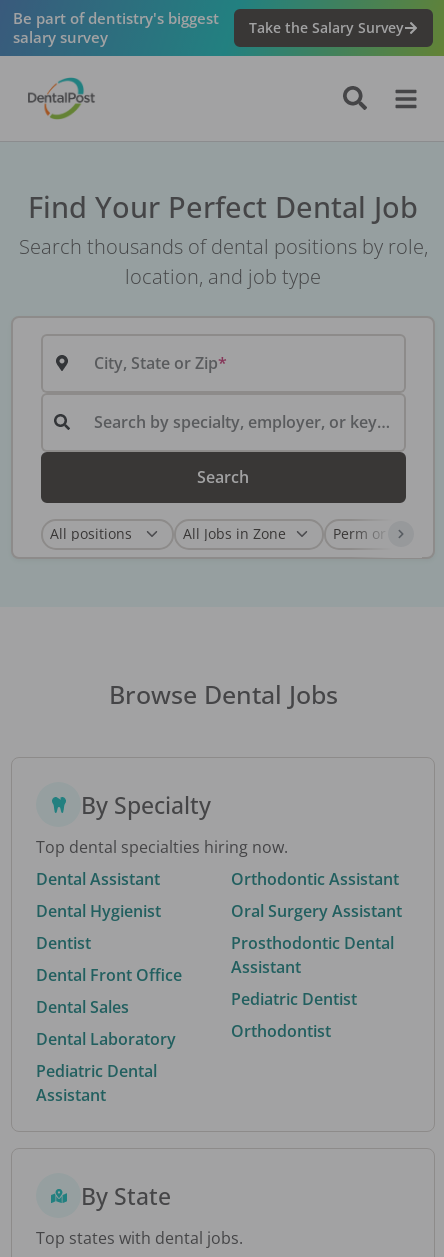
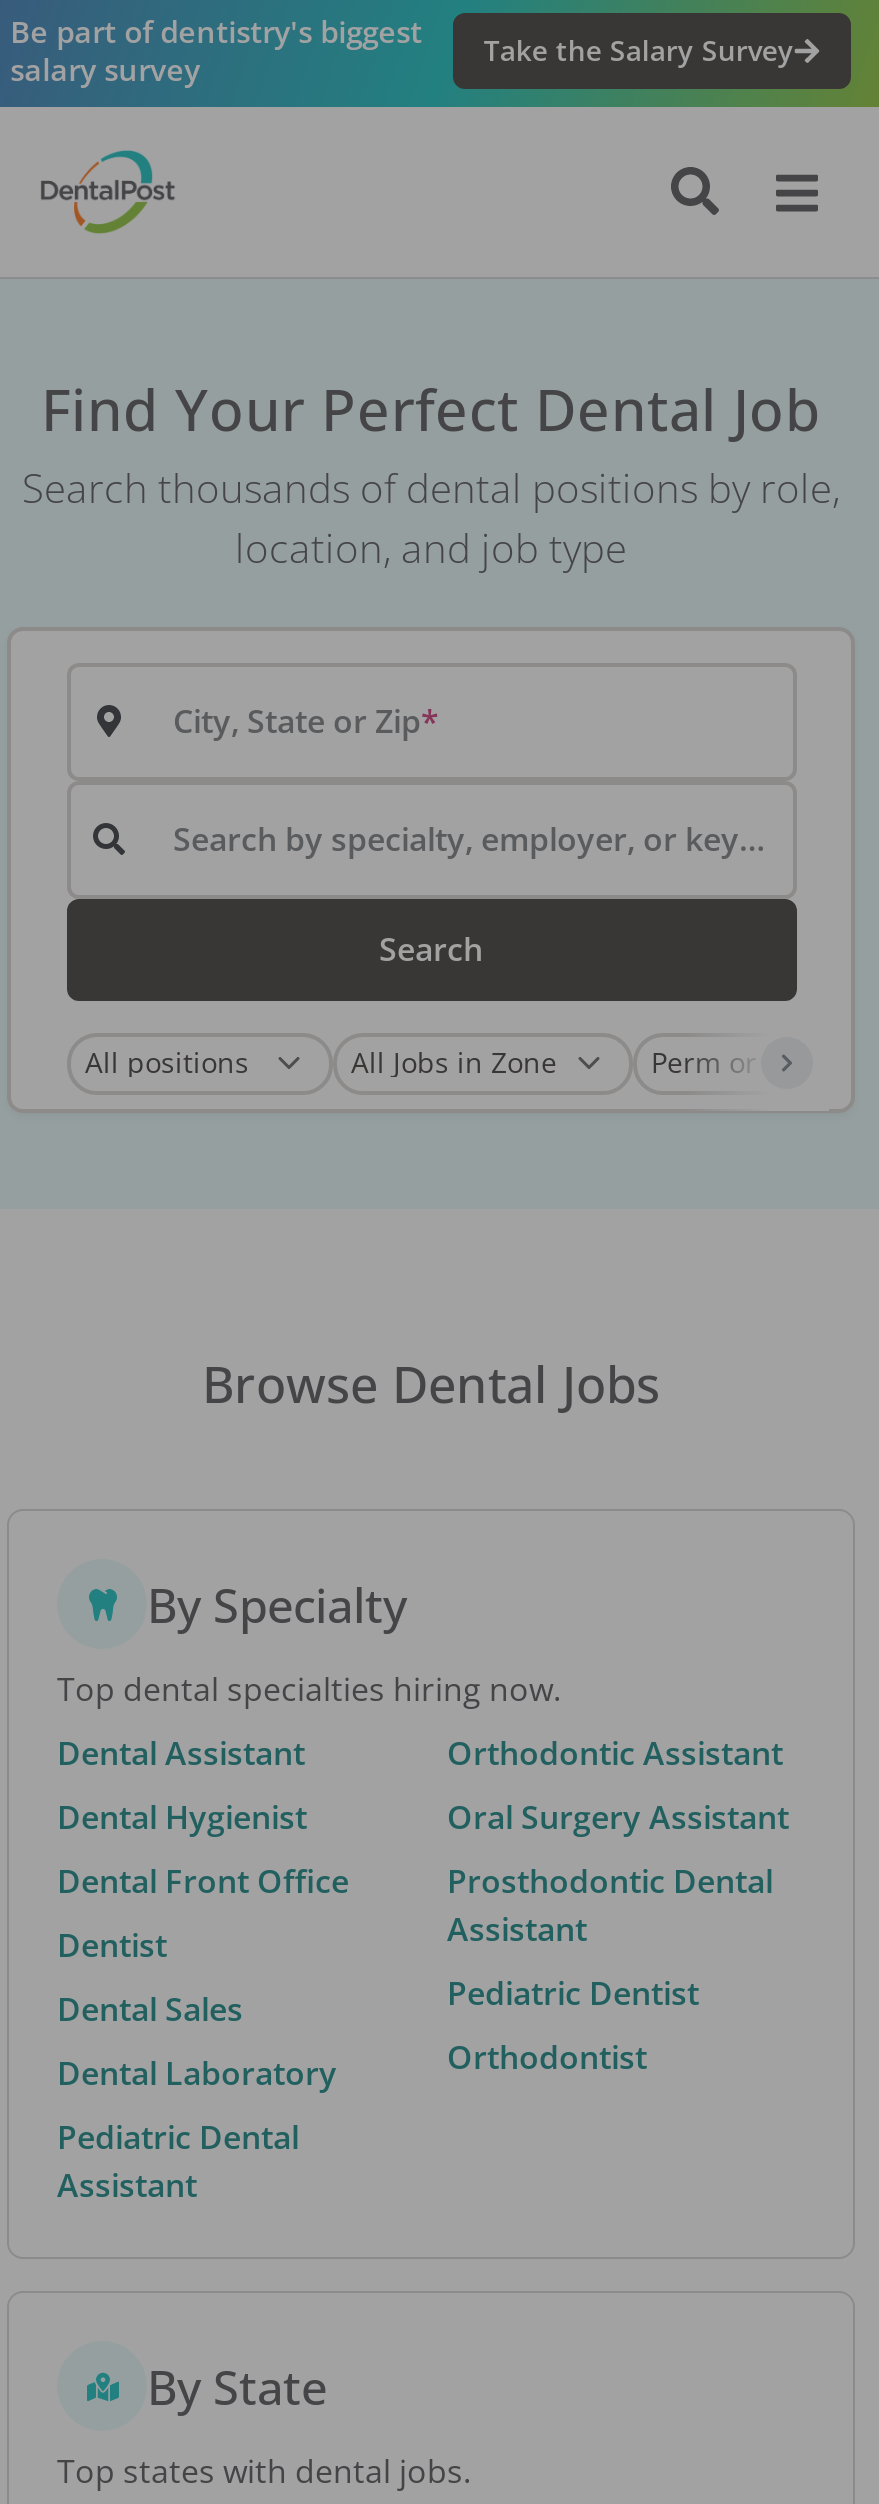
moved [36,932,91,954] -> [57,1924,167,1968]: Dentist
moved [36,964,182,986] -> [57,1860,349,1904]: Dental Front Office

